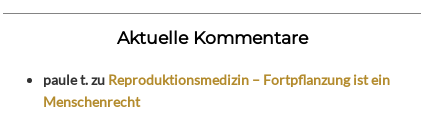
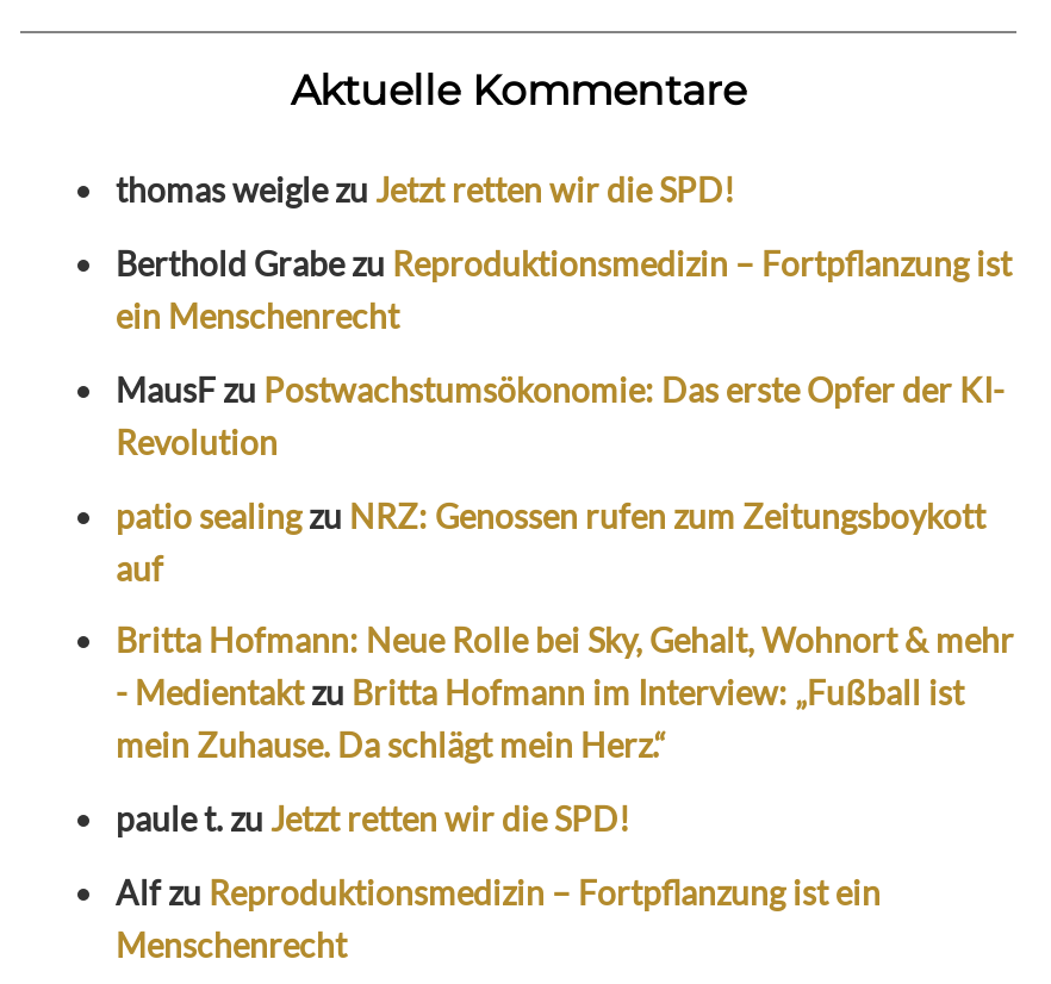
[43,71,390,88] paule t. zu Reproduktionsmedizin – Fortpflanzung ist ein -> [116,170,1014,913] thomas weigle zu Jetzt retten wir die SPD! | Berthold Grabe zu Reproduktionsmedizin – Fortpflanzung ist | ein Menschenrecht | MausF zu Postwachstumsökonomie: Das erste Opfer der KI- | Revolution | patio sealing zu NRZ: Genossen rufen zum Zeitungsboykott | auf | Britta Hofmann: Neue Rolle bei Sky, Gehalt, Wohnort & mehr | - Medientakt zu Britta Hofmann im Interview: „Fußball ist | mein Zuhause. Da schlägt mein Herz.“ | paule t. zu Jetzt retten wir die SPD! | Alf zu Reproduktionsmedizin – Fortpflanzung ist ein

